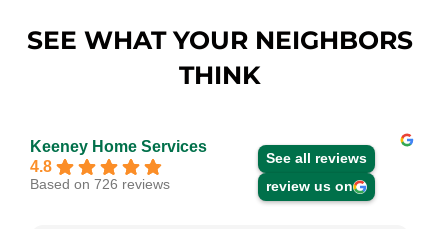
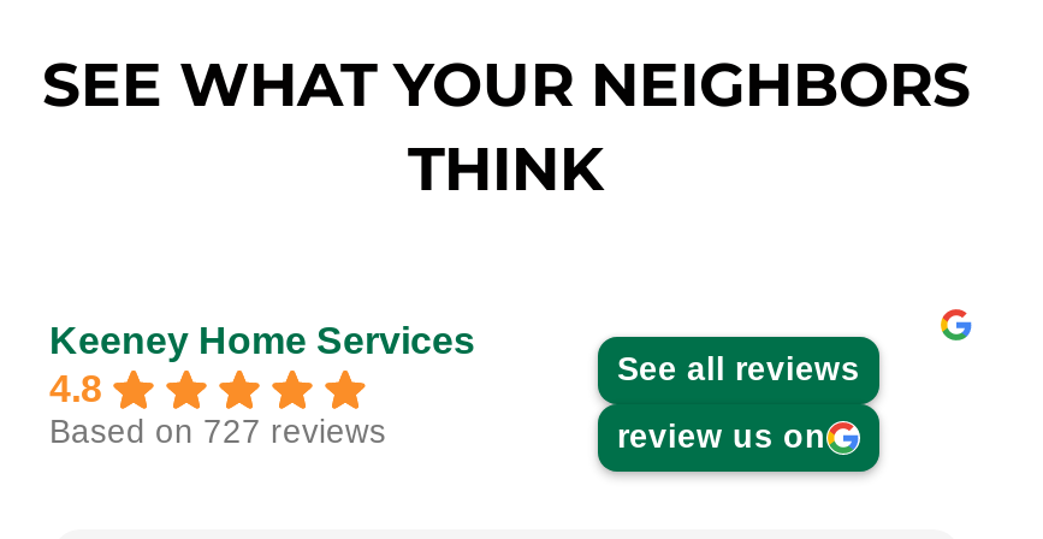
[30,177,170,192] Based on 726 reviews -> [49,413,386,449] Based on 727 reviews

